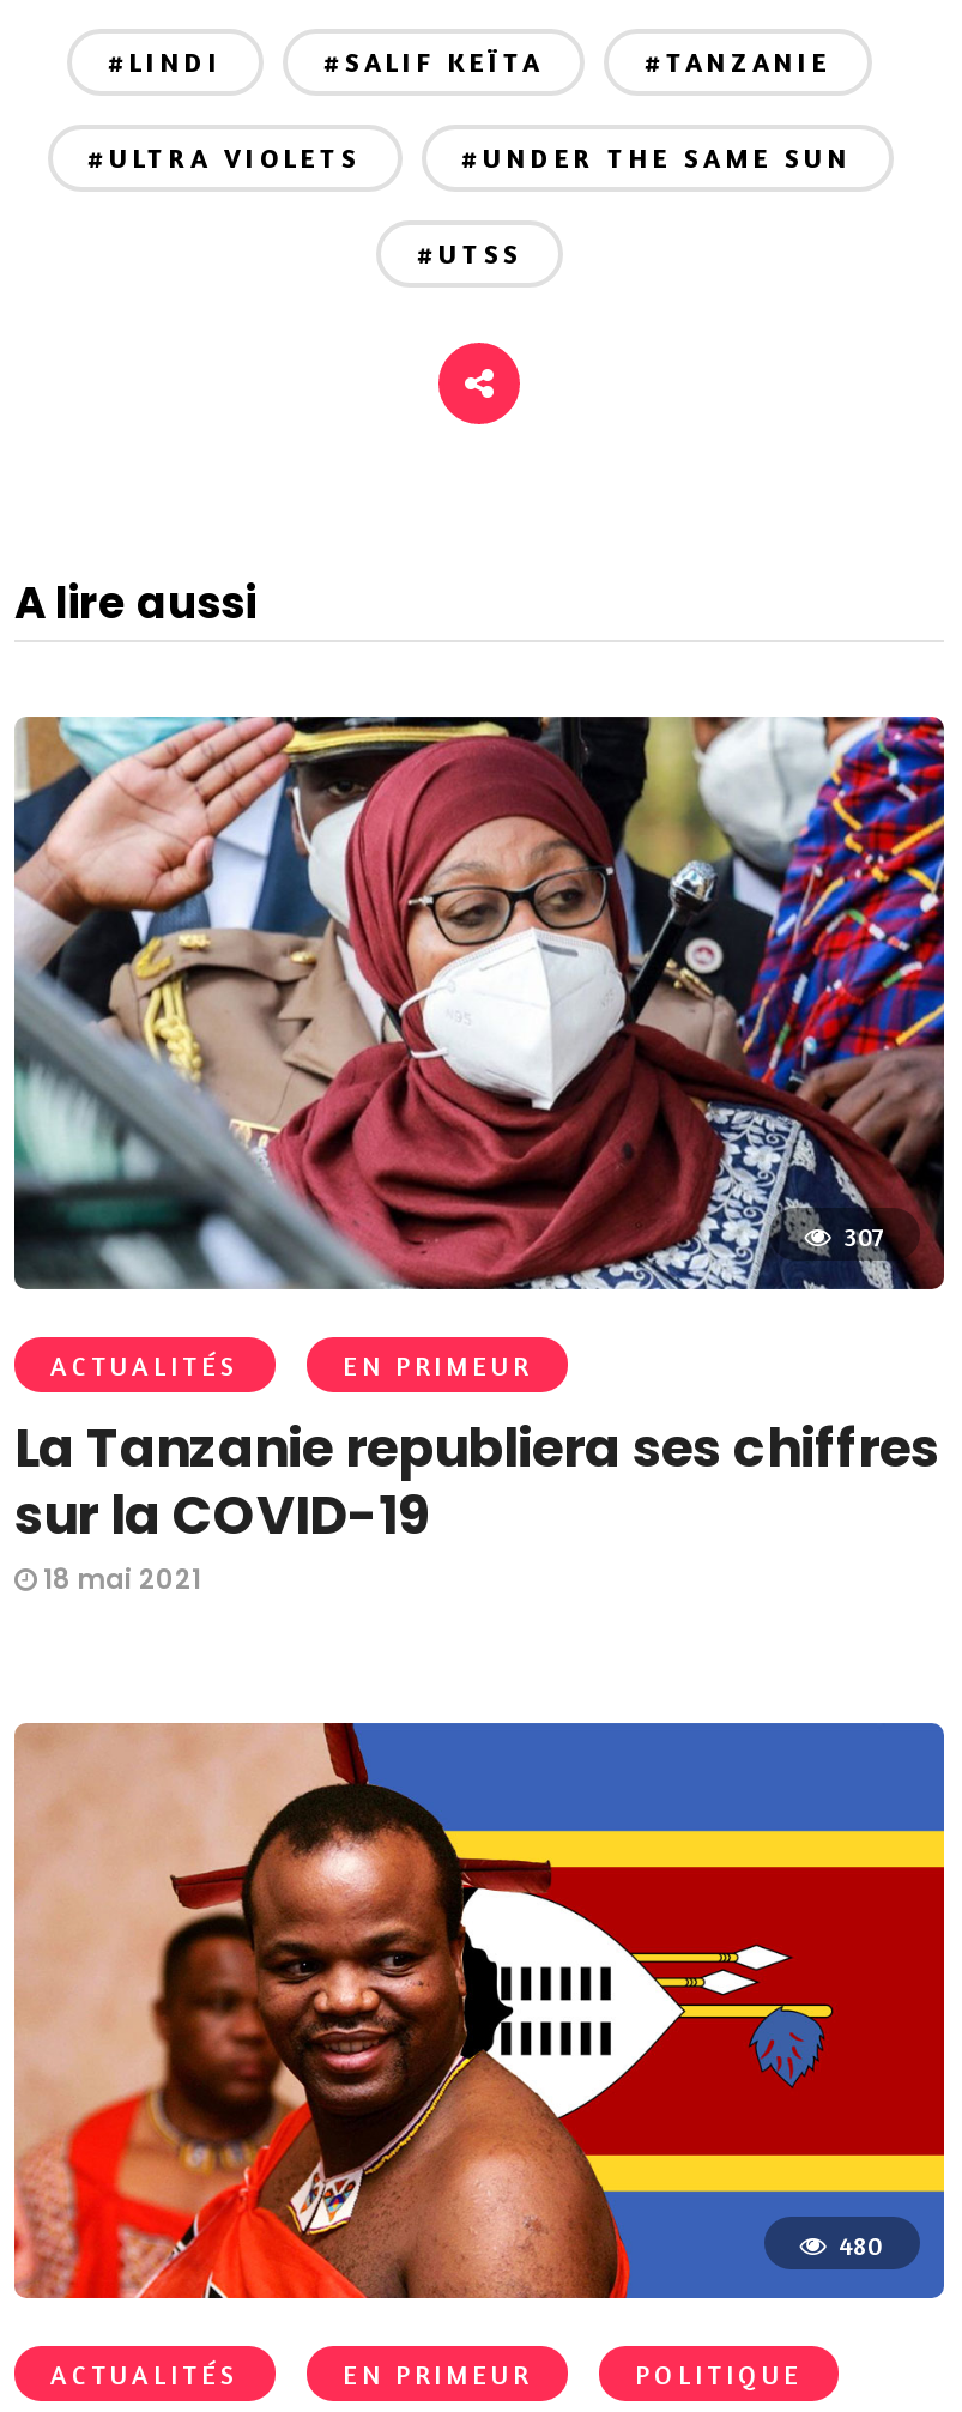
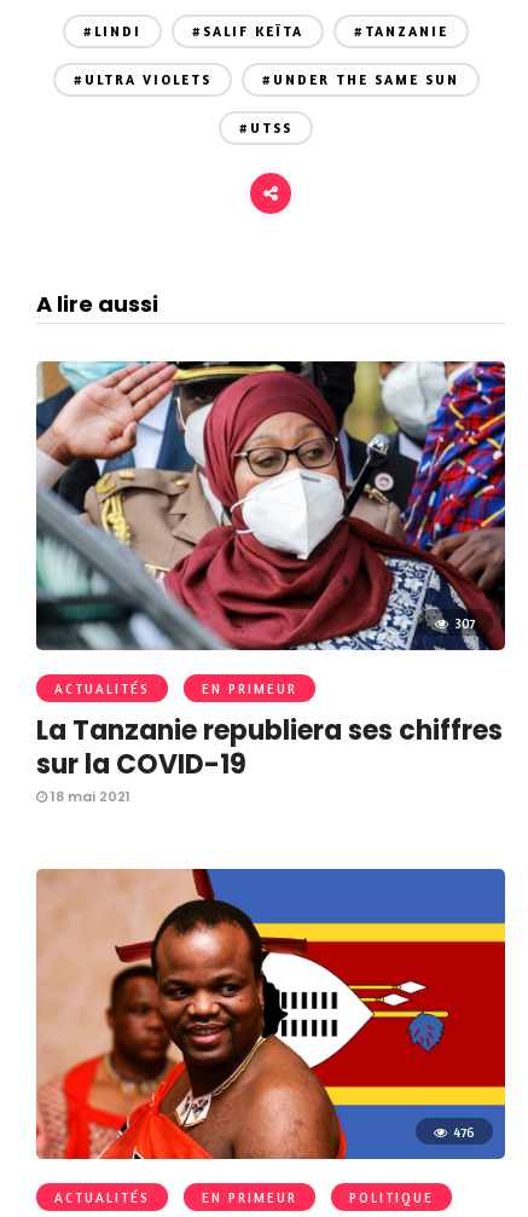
[839,2228,884,2262] 480 -> [453,1124,475,1141] 476

